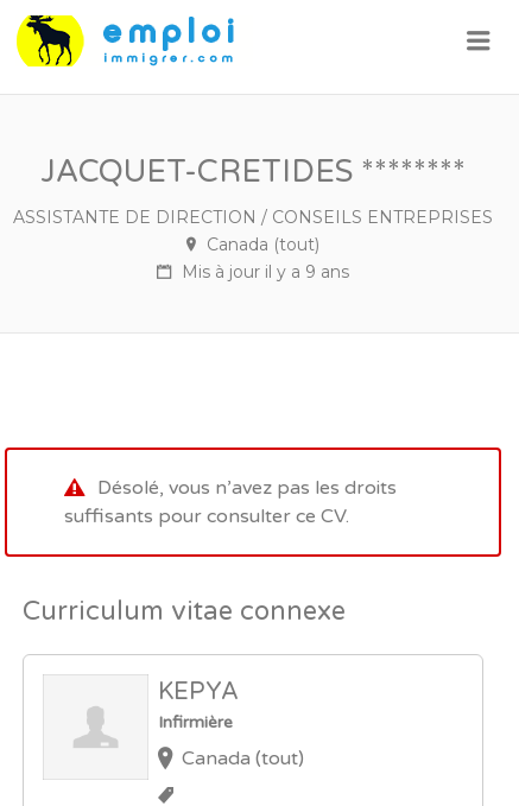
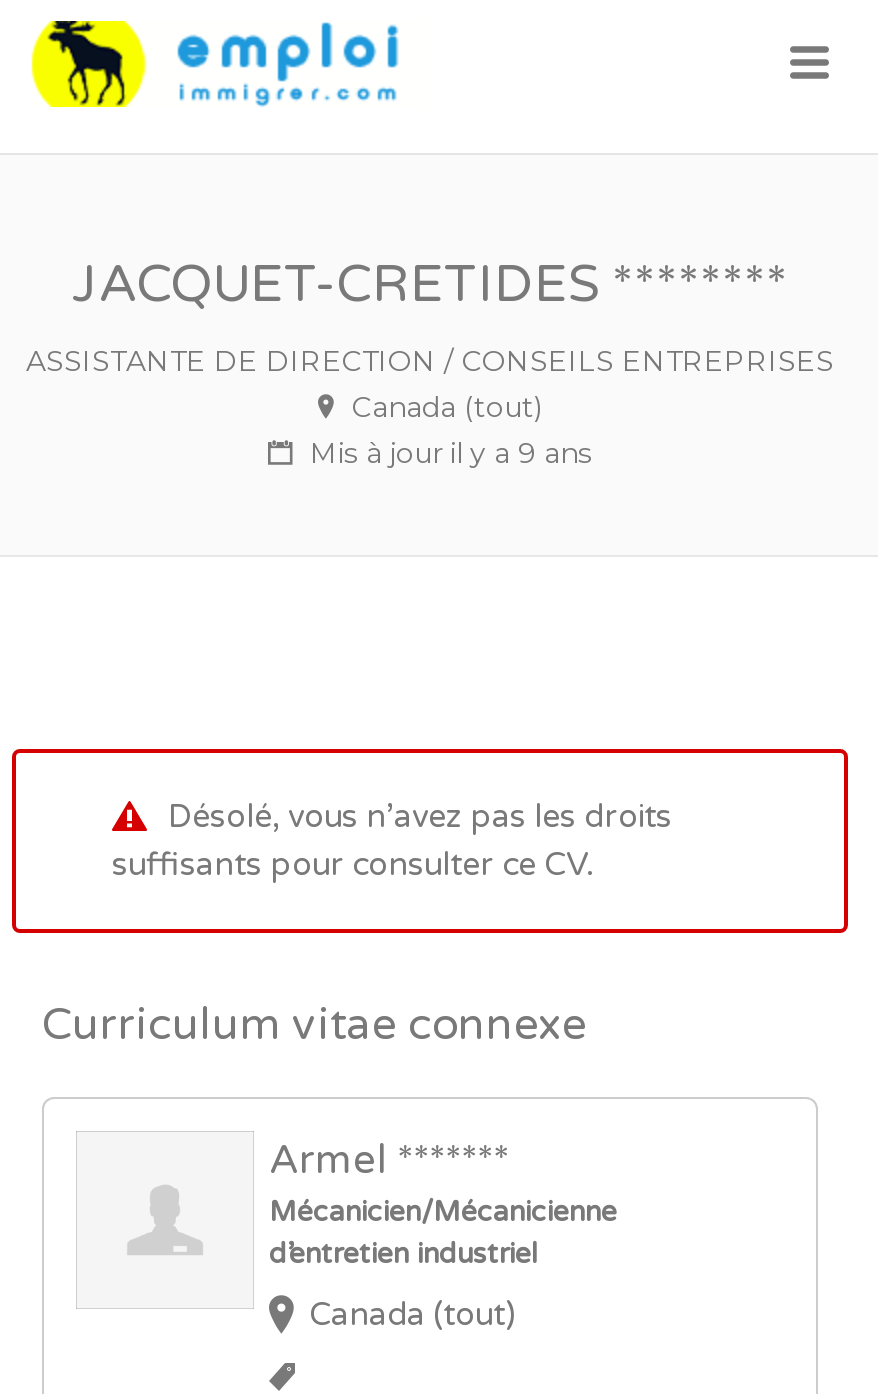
[157,678,238,732] KEPYA | Infirmière -> [269,1137,617,1271] Armel ******* | Mécanicien/Mécanicienne | d’entretien industriel

